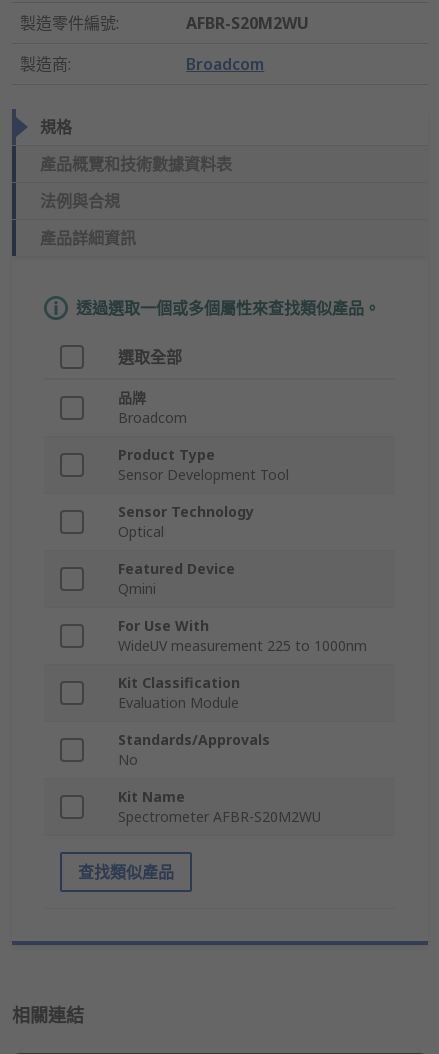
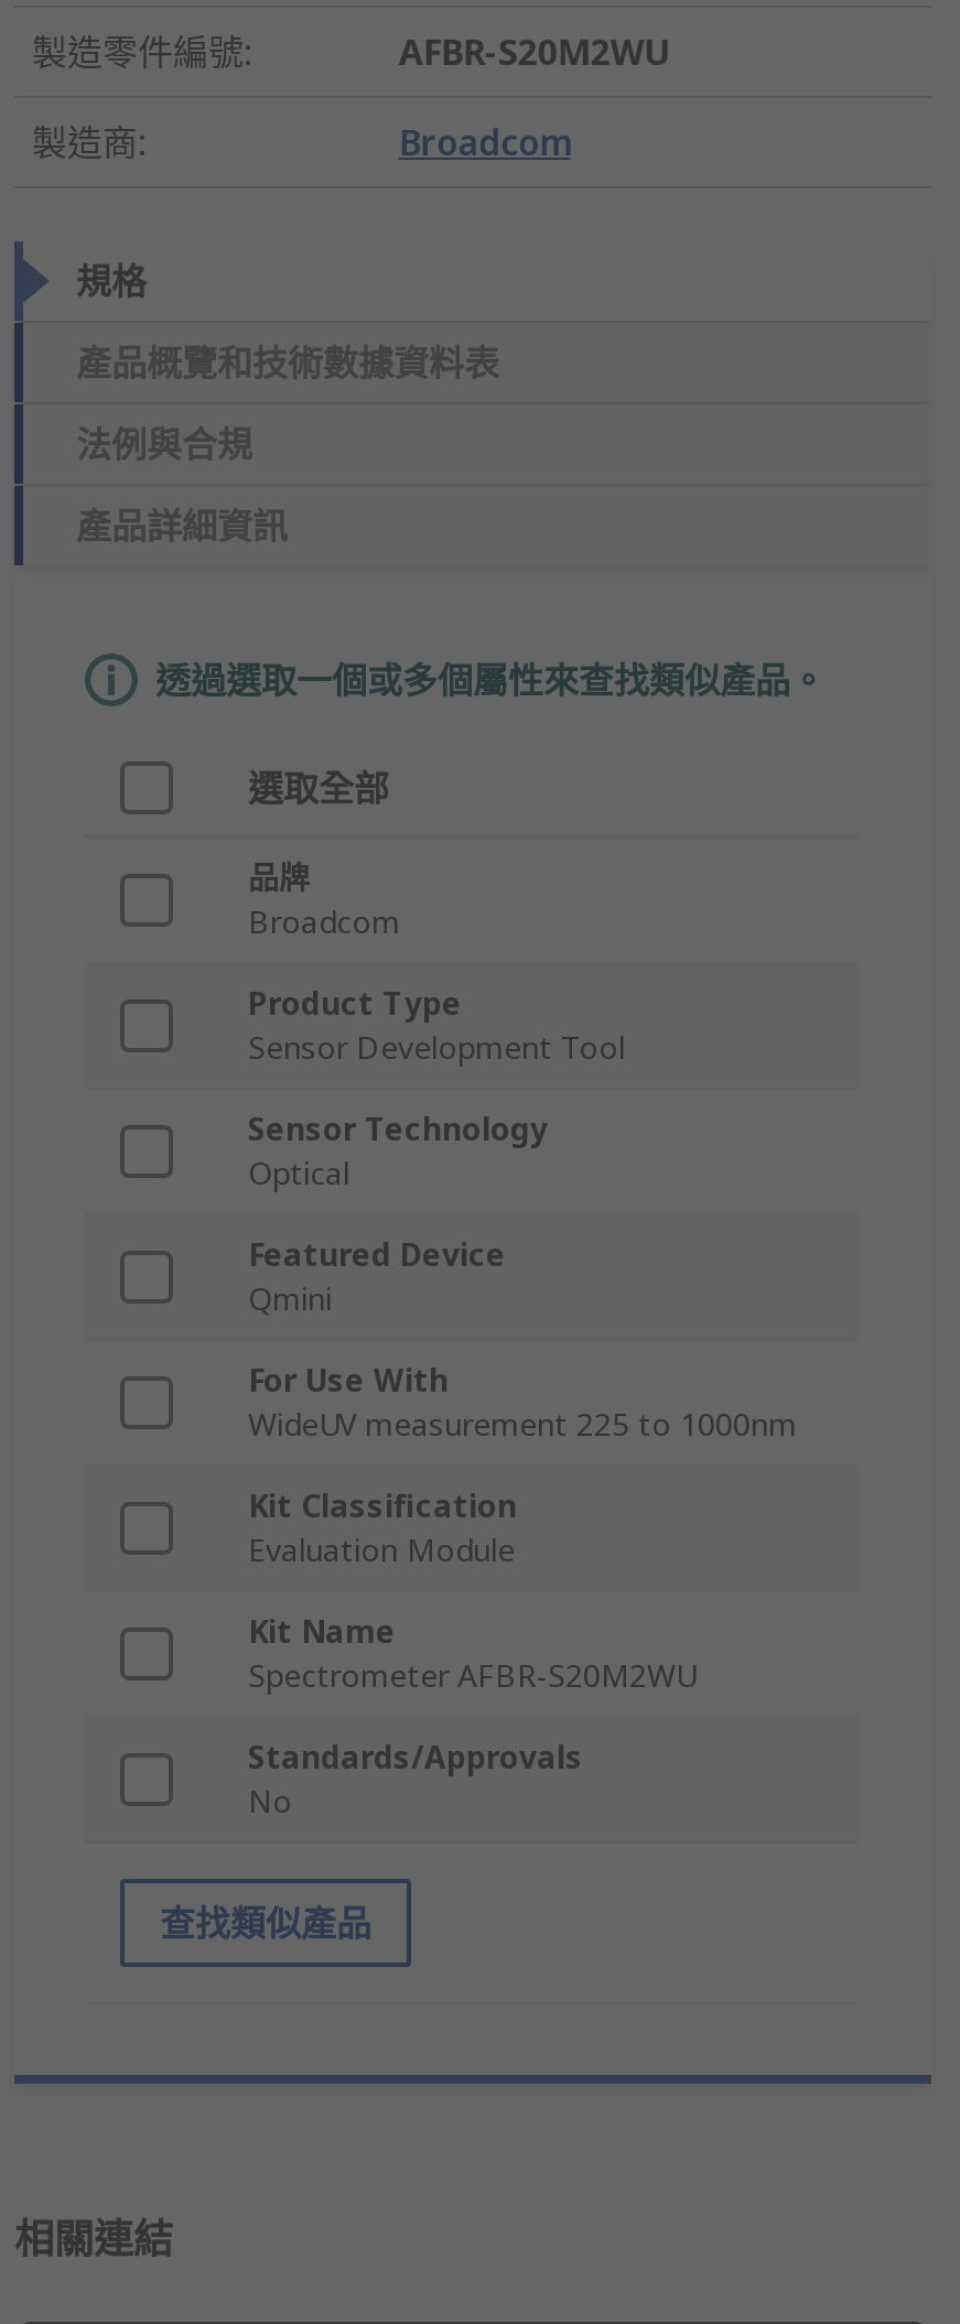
moved [118,730,270,769] -> [248,1737,583,1823]: Standards/Approvals | No
moved [118,787,321,826] -> [248,1611,695,1697]: Kit Name | Spectrometer AFBR-S20M2WU

